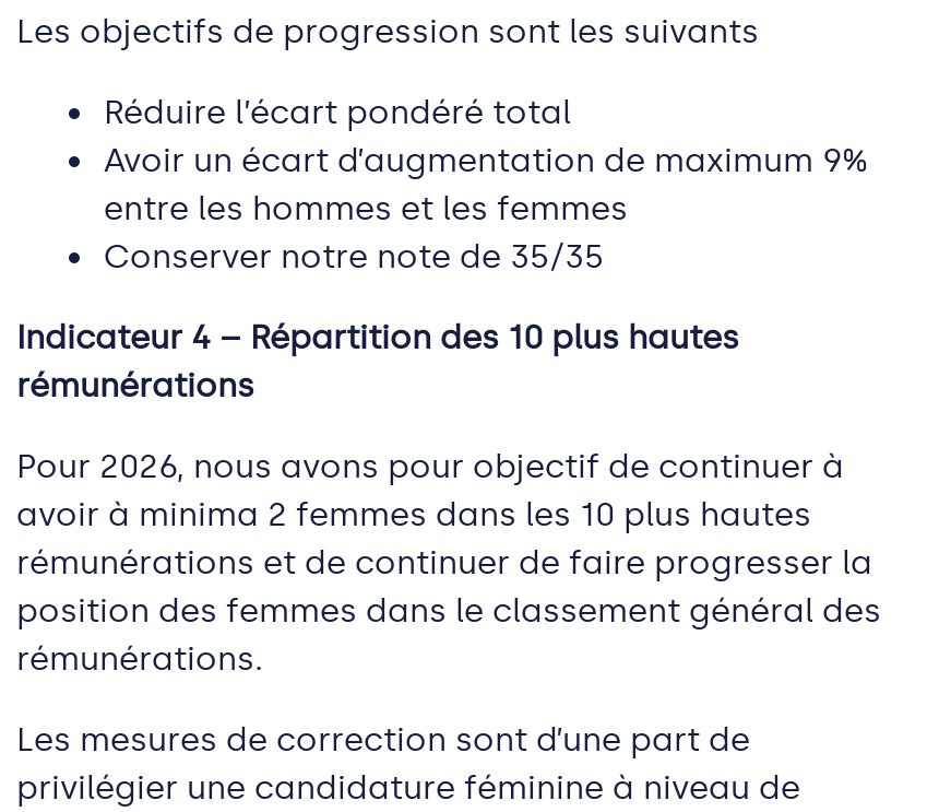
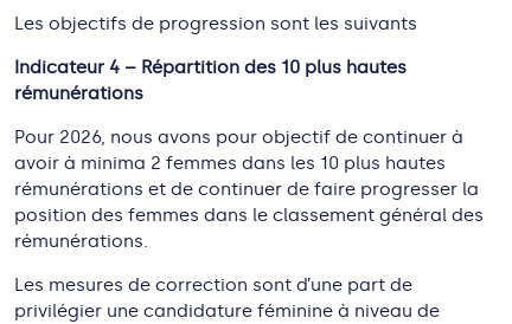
[104,92,868,275] Réduire l’écart pondéré total | Avoir un écart d’augmentation de maximum 9% | entre les hommes et les femmes | Conserver notre note de 35/35 -> none

